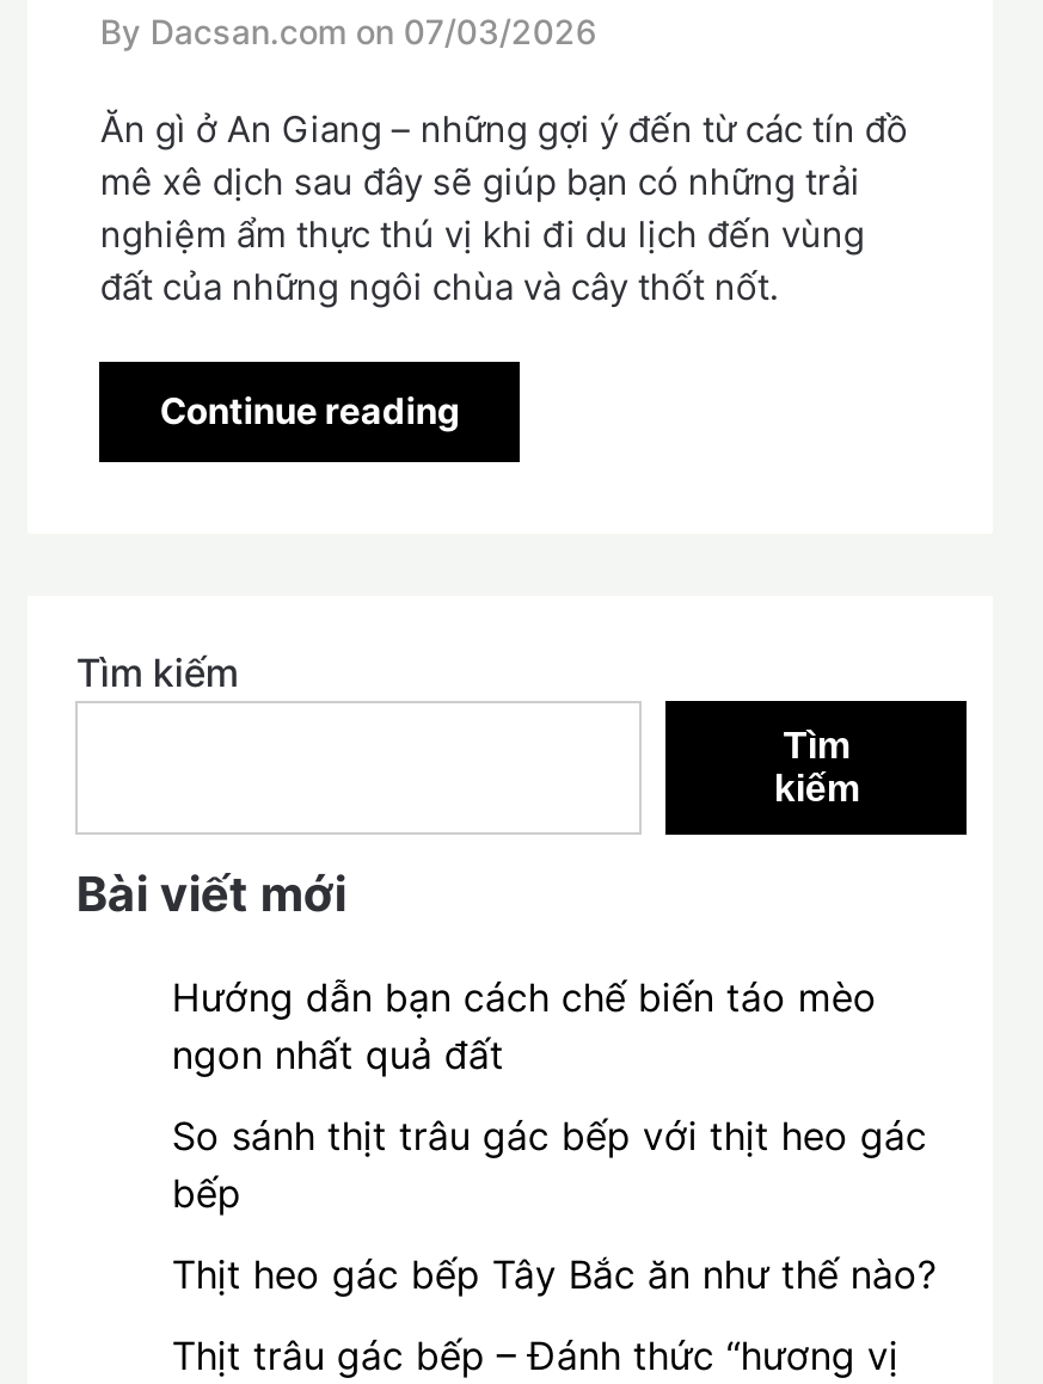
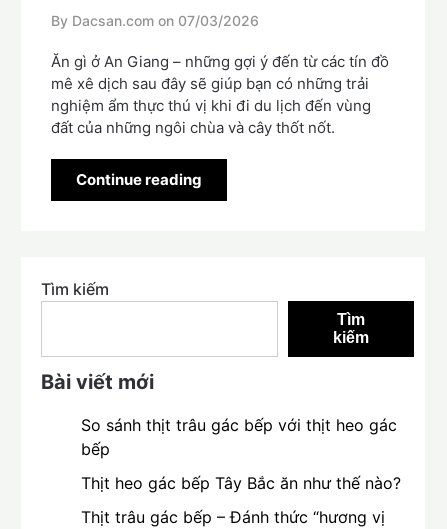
[172,973,877,1078] Hướng dẫn bạn cách chế biến táo mèo | ngon nhất quả đất -> none

